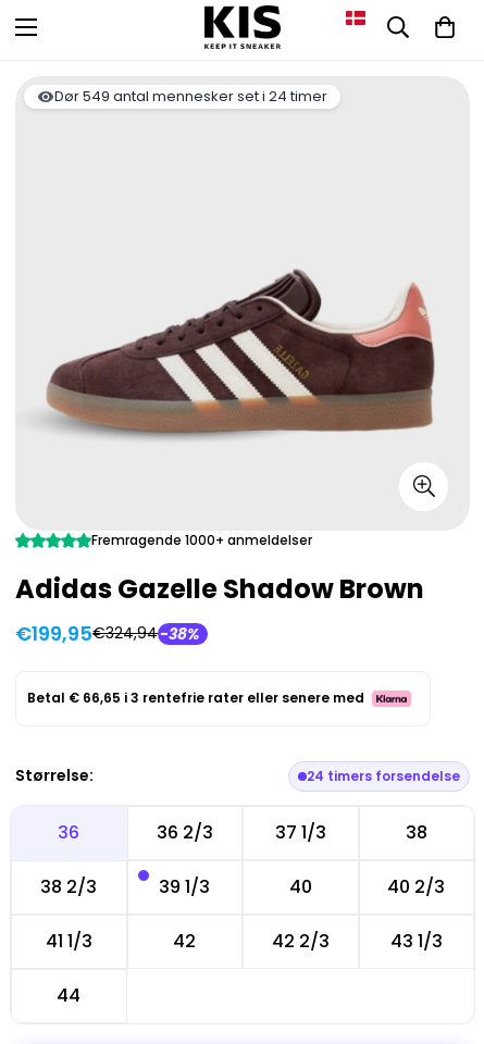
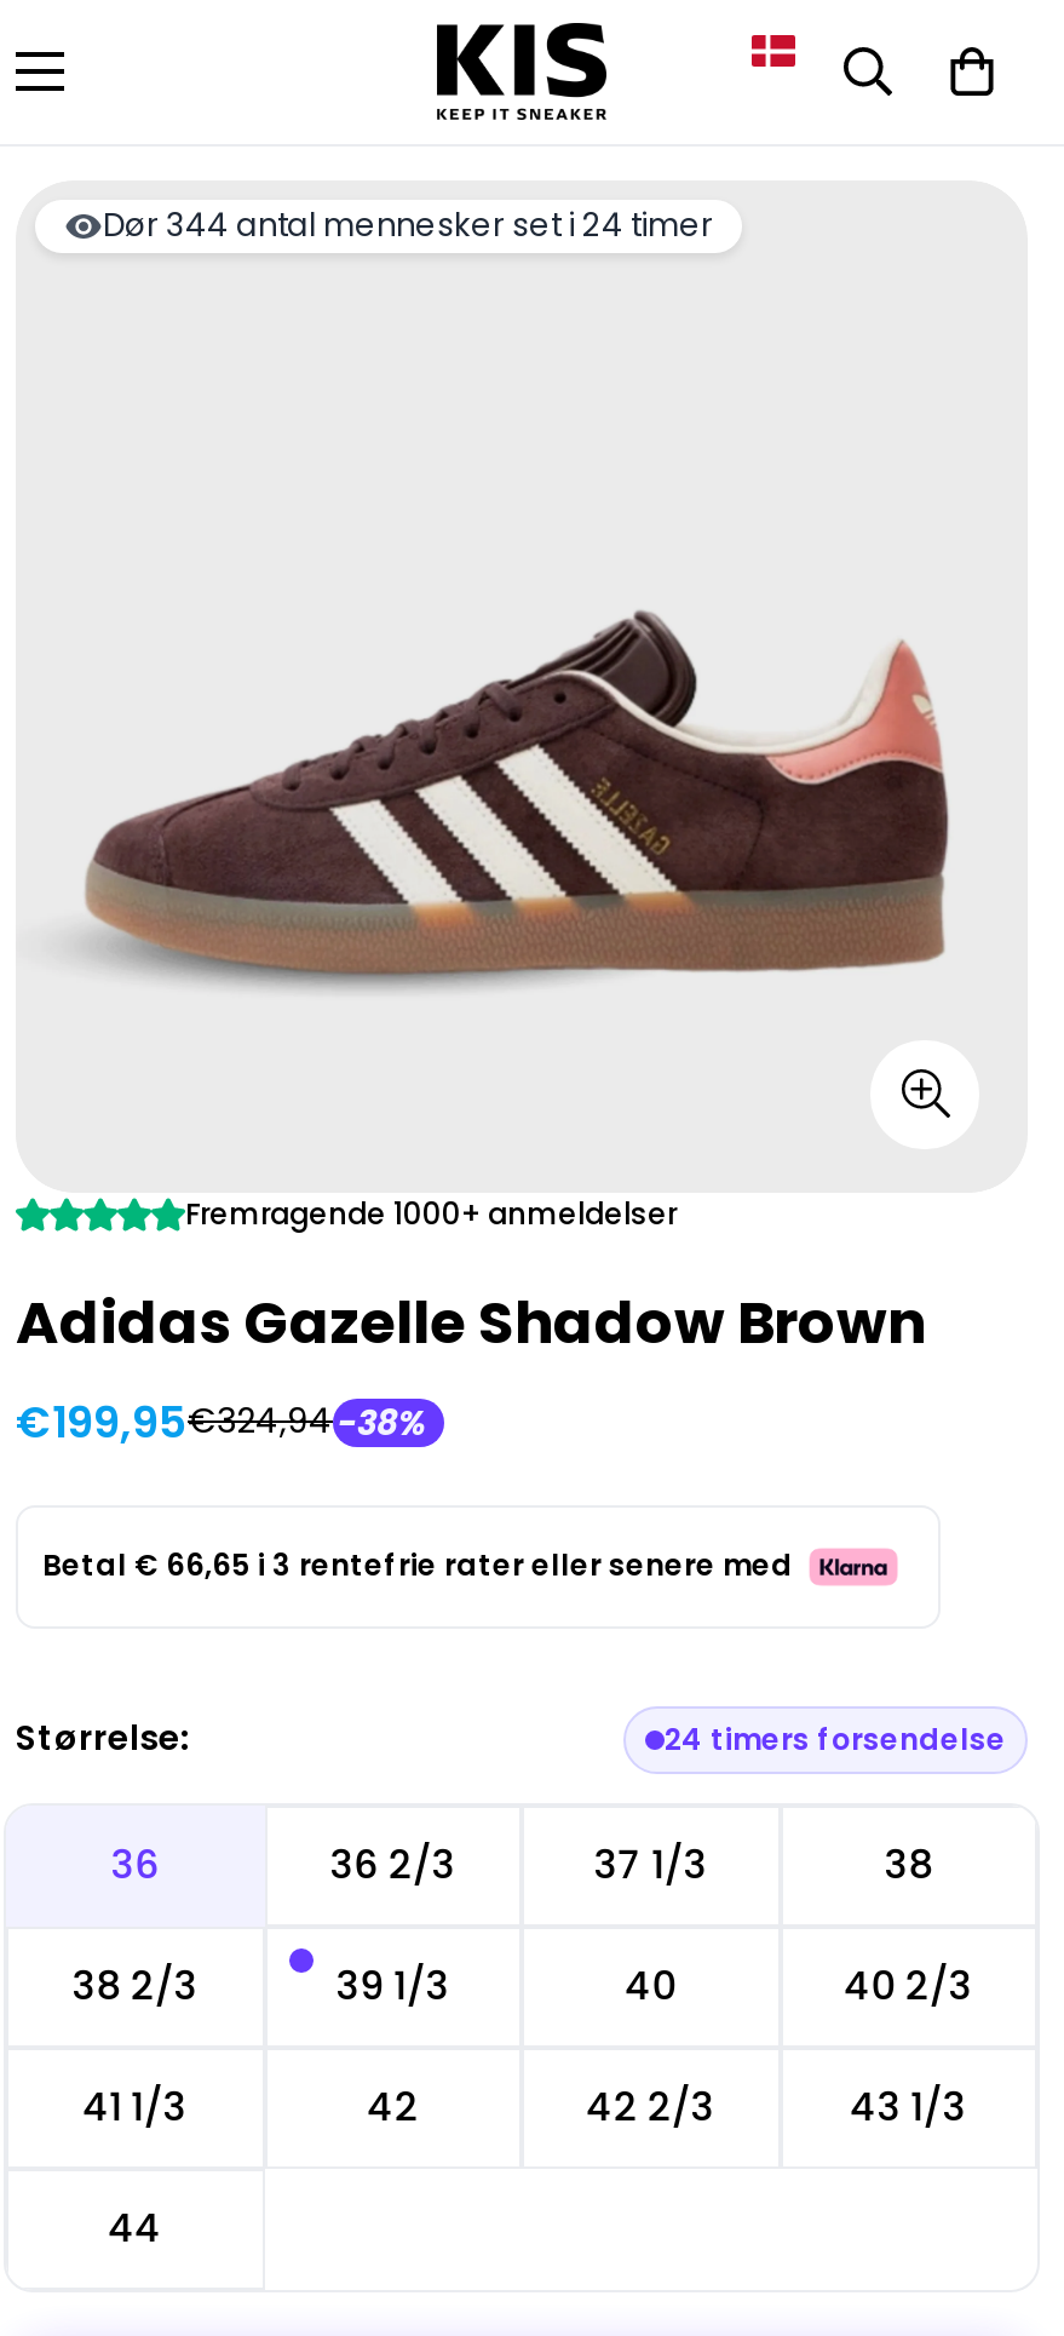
[54,86,327,107] Dør 549 antal mennesker set i 24 timer -> [103,202,713,248] Dør 344 antal mennesker set i 24 timer

